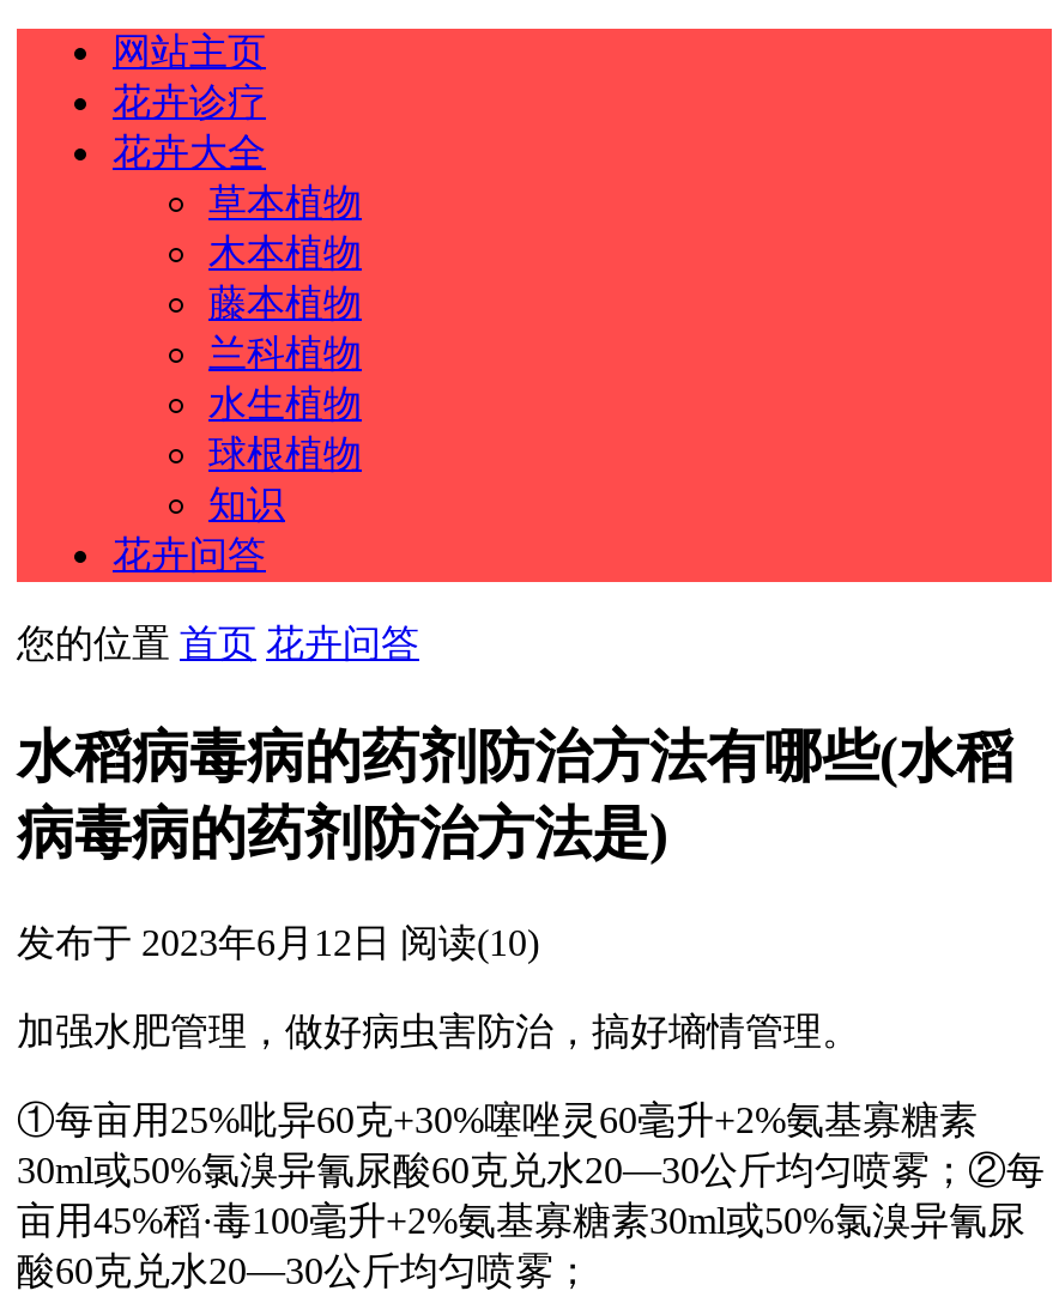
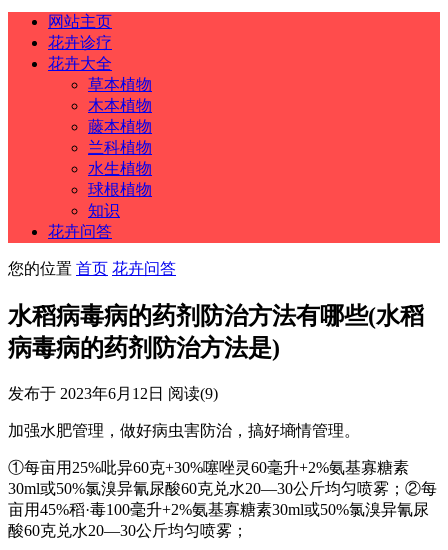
[17,921,539,962] 发布于 2023年6月12日阅读(10) -> [8,385,218,402] 发布于 2023年6月12日阅读(9)

